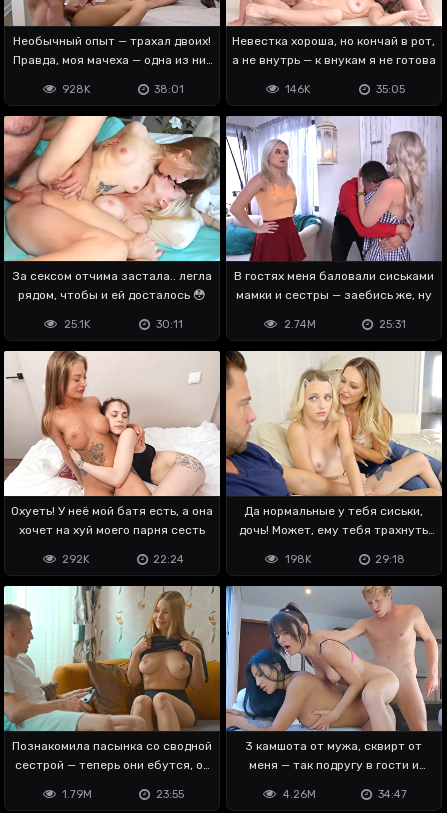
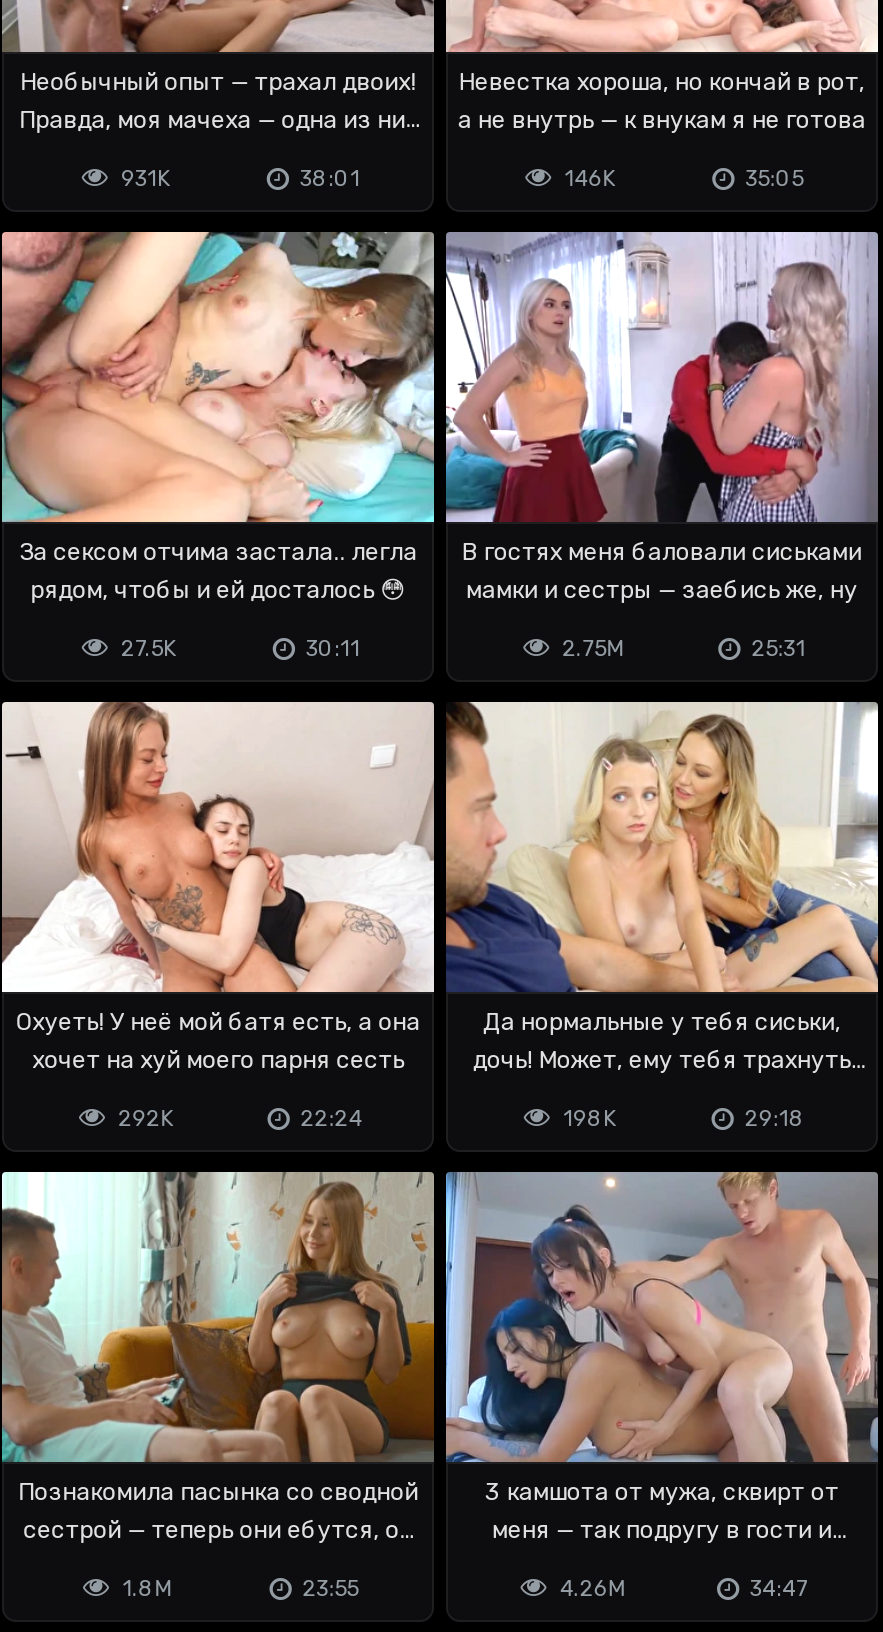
[62,83,91,96] 928K -> [121,165,171,191] 931K
[64,318,91,331] 25.1K -> [121,635,177,661] 27.5K
[284,318,316,331] 2.74M -> [562,635,624,661] 2.75M
[62,788,92,801] 1.79M -> [122,1576,172,1602] 1.8M

